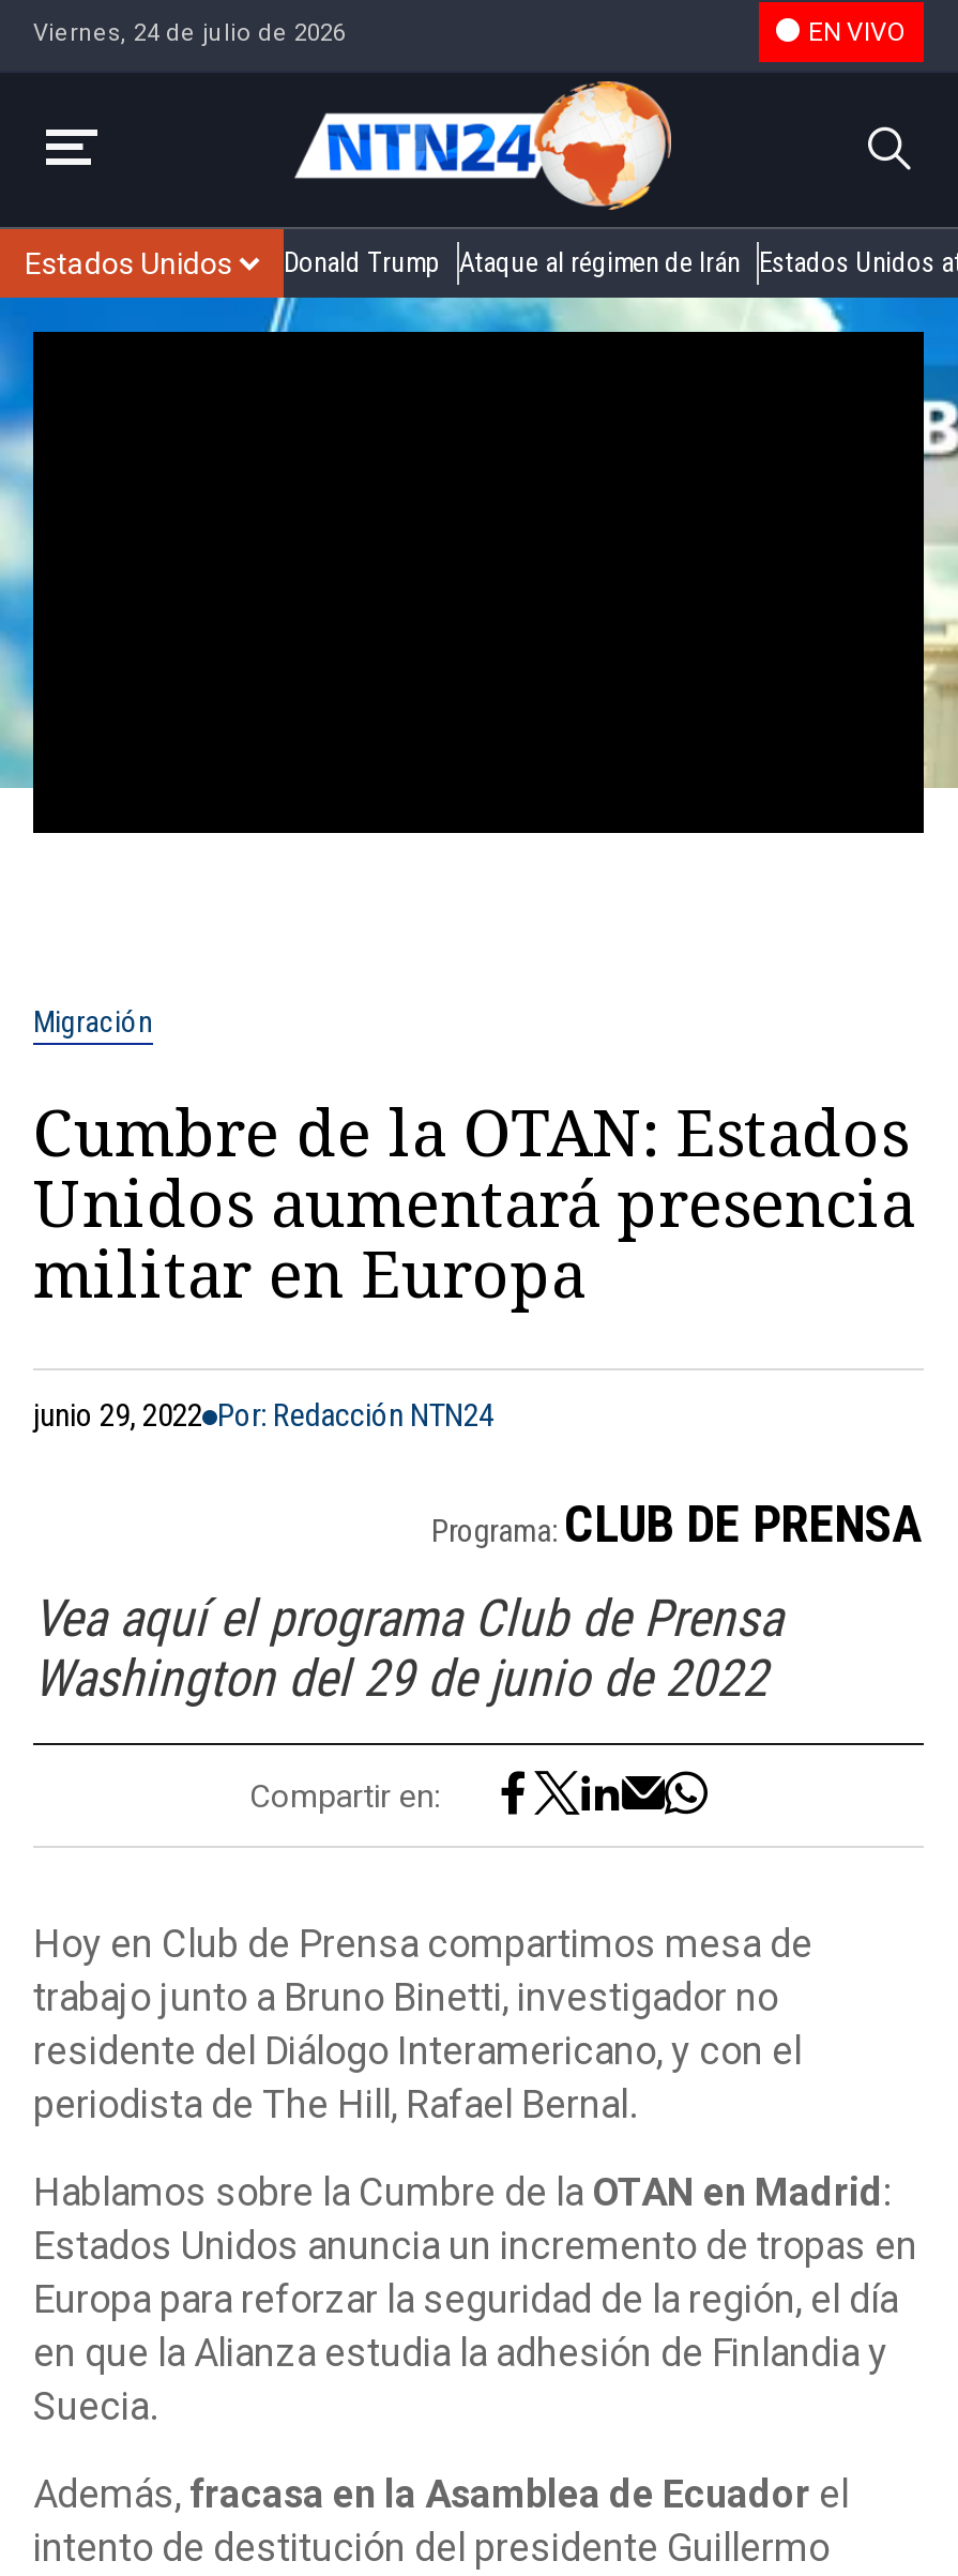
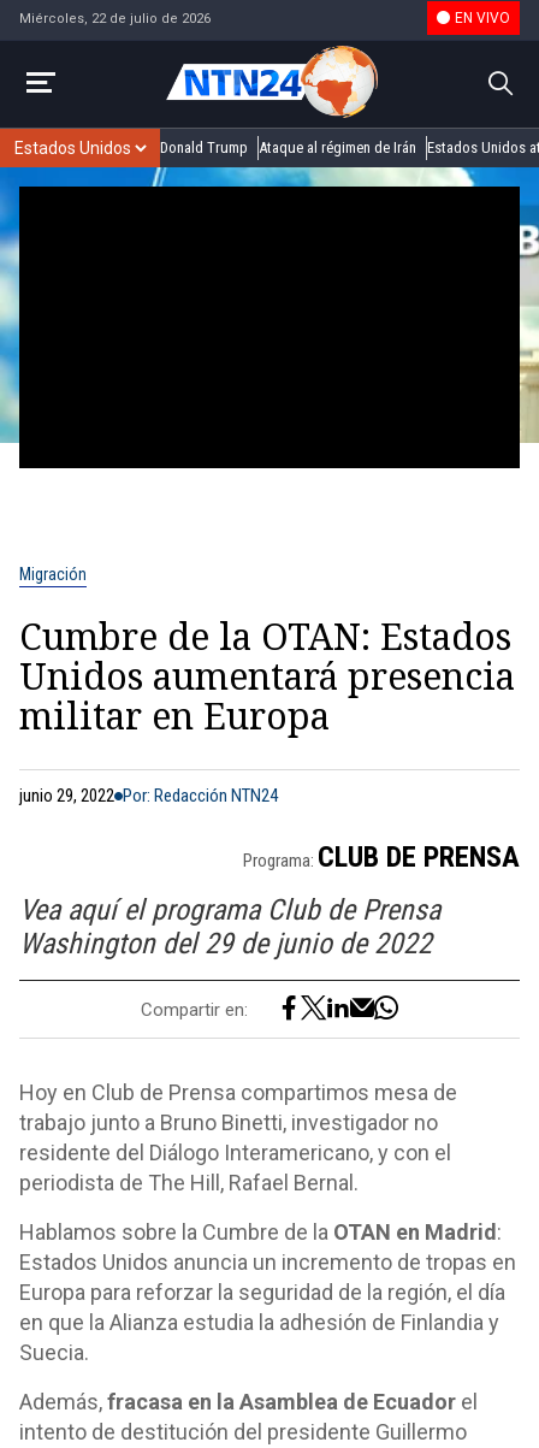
[33,18,346,46] Viernes, 24 de julio de 2026 -> [19,10,211,26] Miércoles, 22 de julio de 2026

